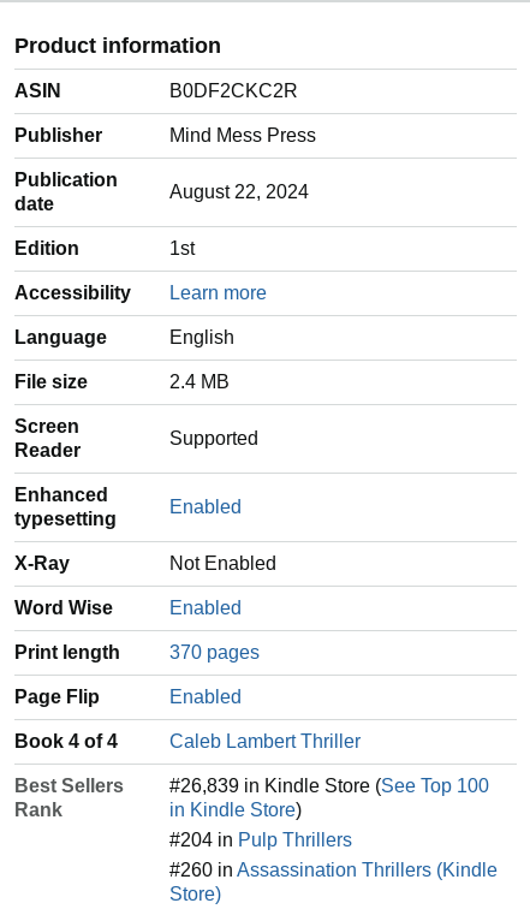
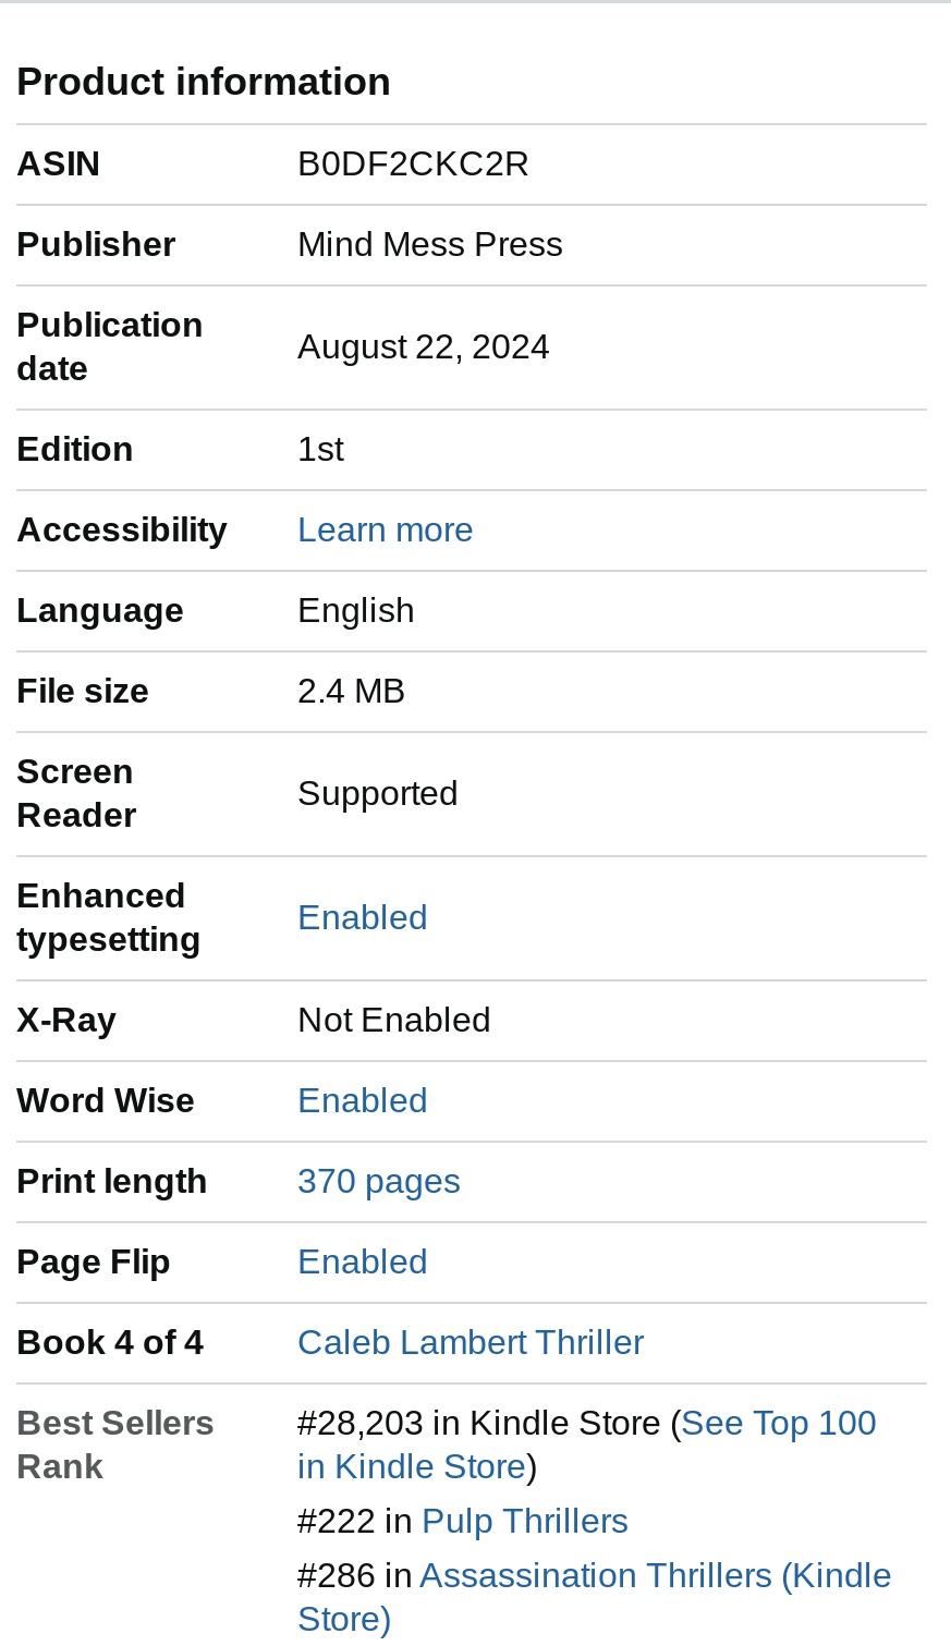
[169,775,489,795] #26,839 in Kindle Store (See Top 100 -> [297,1403,877,1440] #28,203 in Kindle Store (See Top 100
[169,829,352,849] #204 in Pulp Thrillers -> [297,1501,629,1538] #222 in Pulp Thrillers
[169,859,498,880] #260 in Assassination Thrillers (Kindle -> [297,1556,892,1593] #286 in Assassination Thrillers (Kindle

